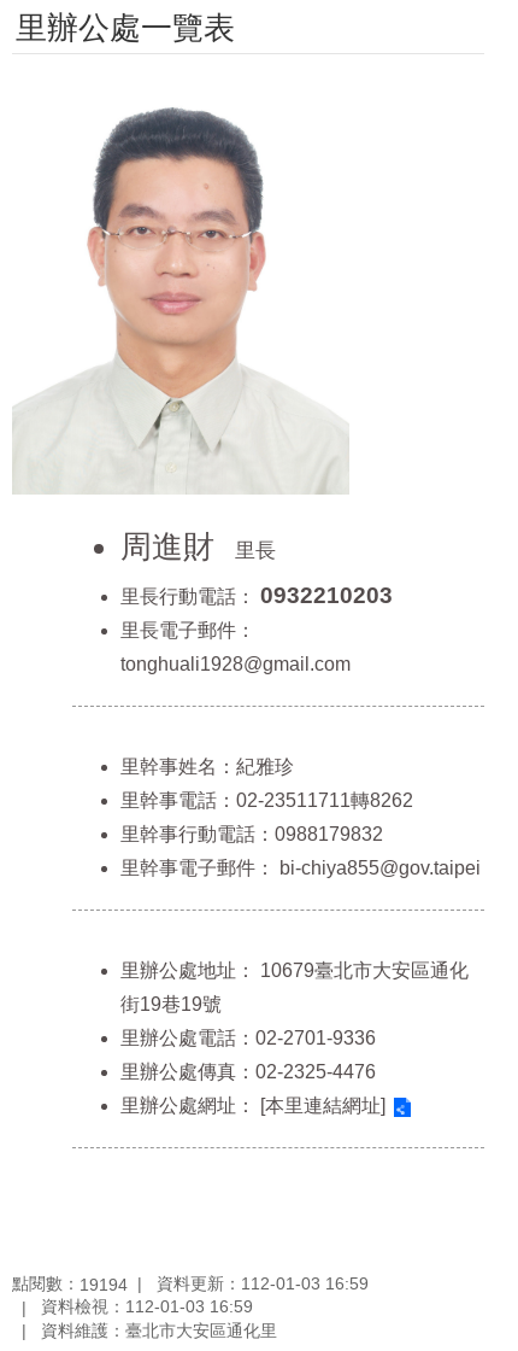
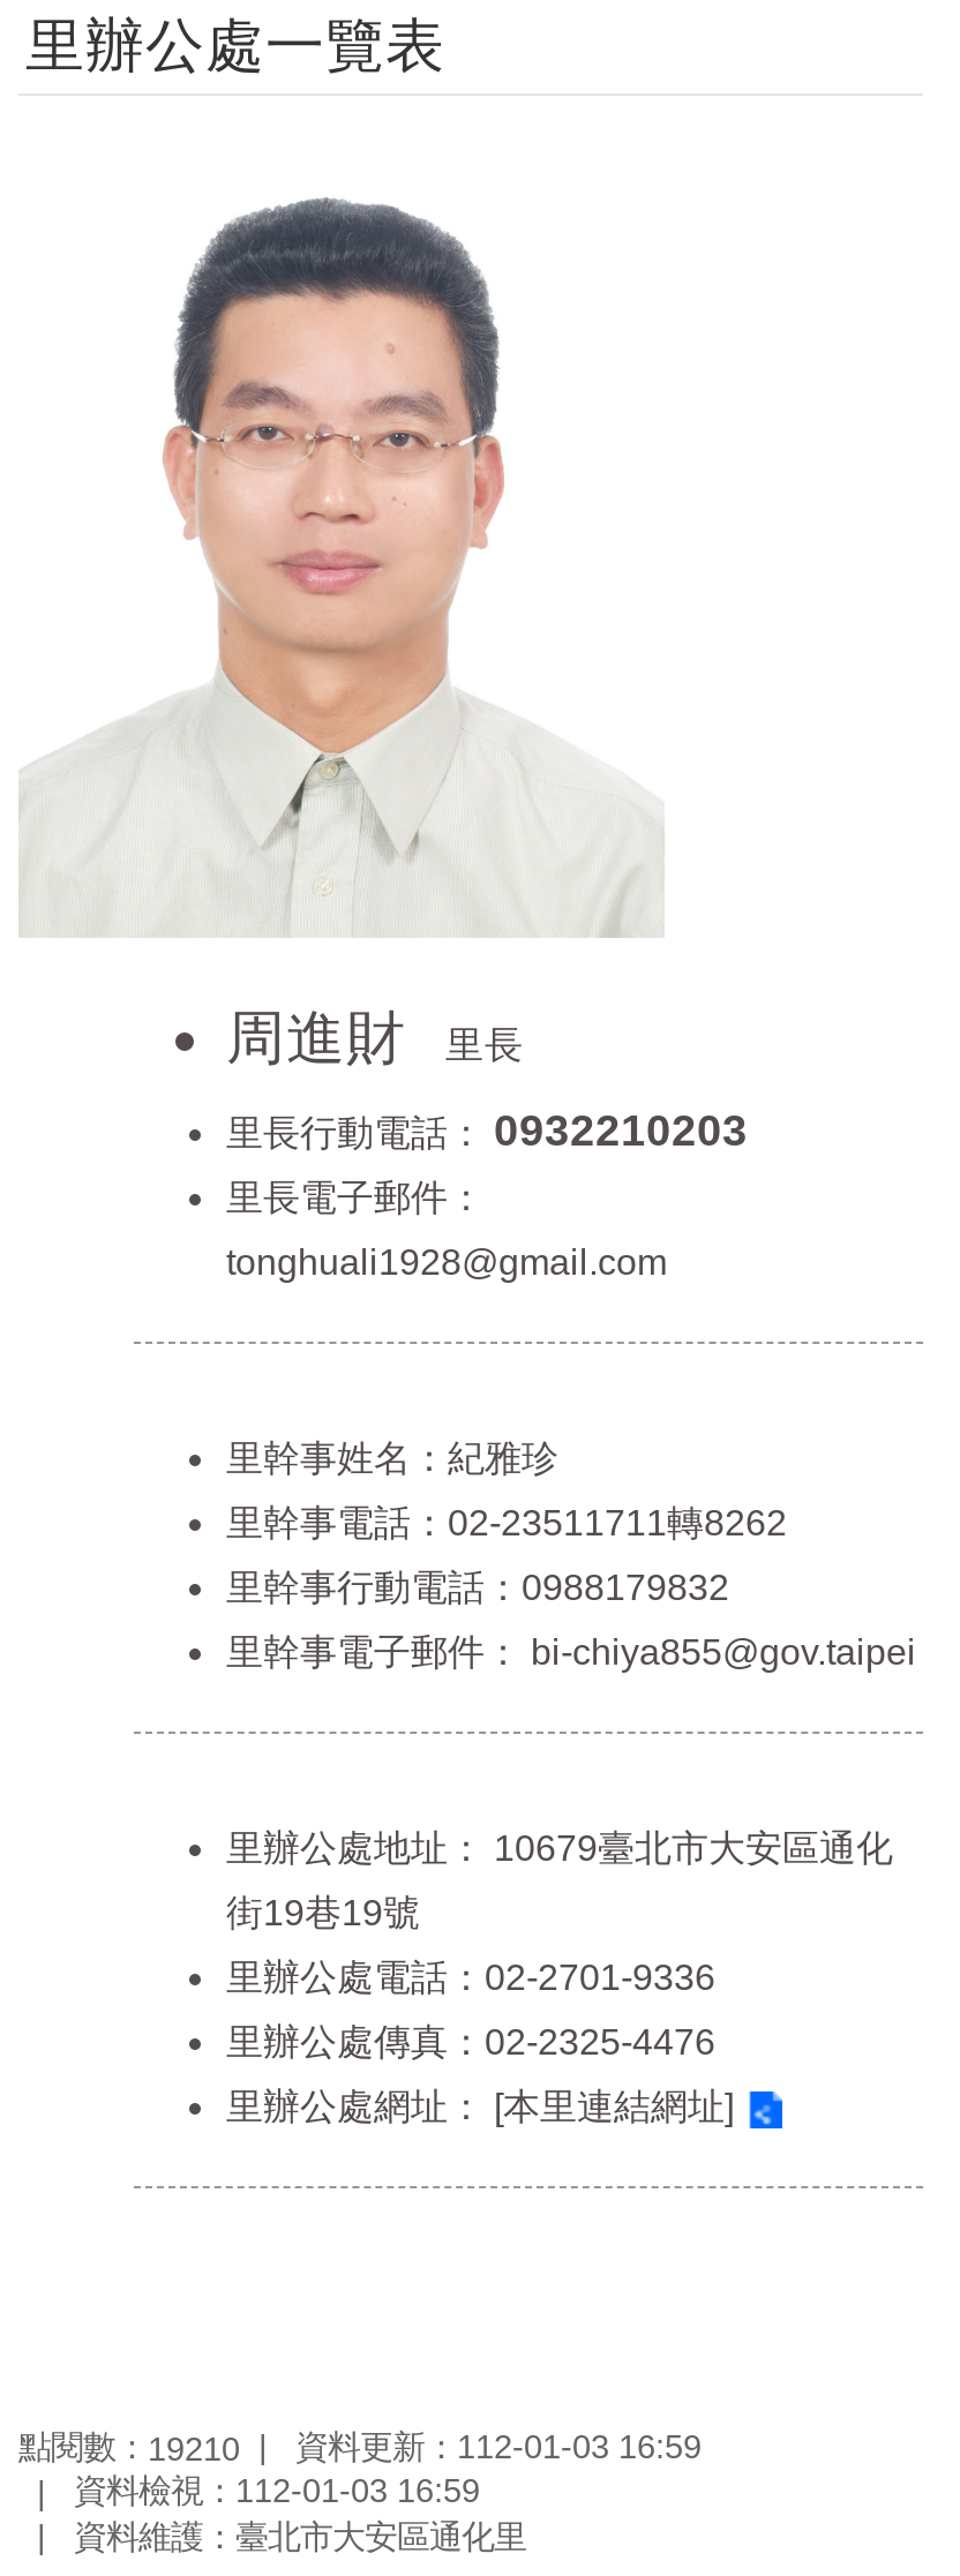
[12,1273,369,1294] 點閱數：19194 資料更新：112-01-03 16:59 -> [18,2427,702,2467] 點閱數：19210 資料更新：112-01-03 16:59

